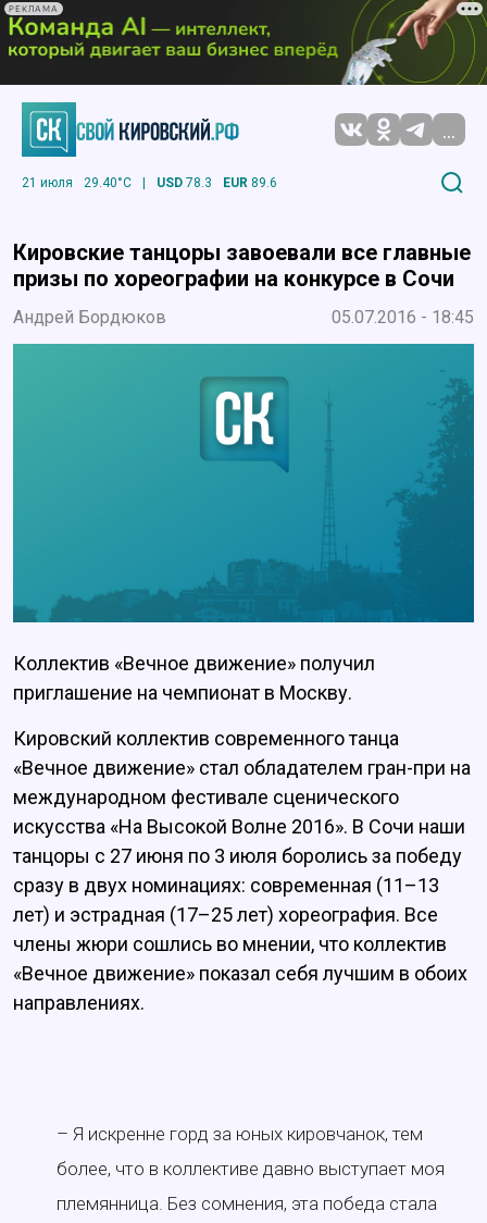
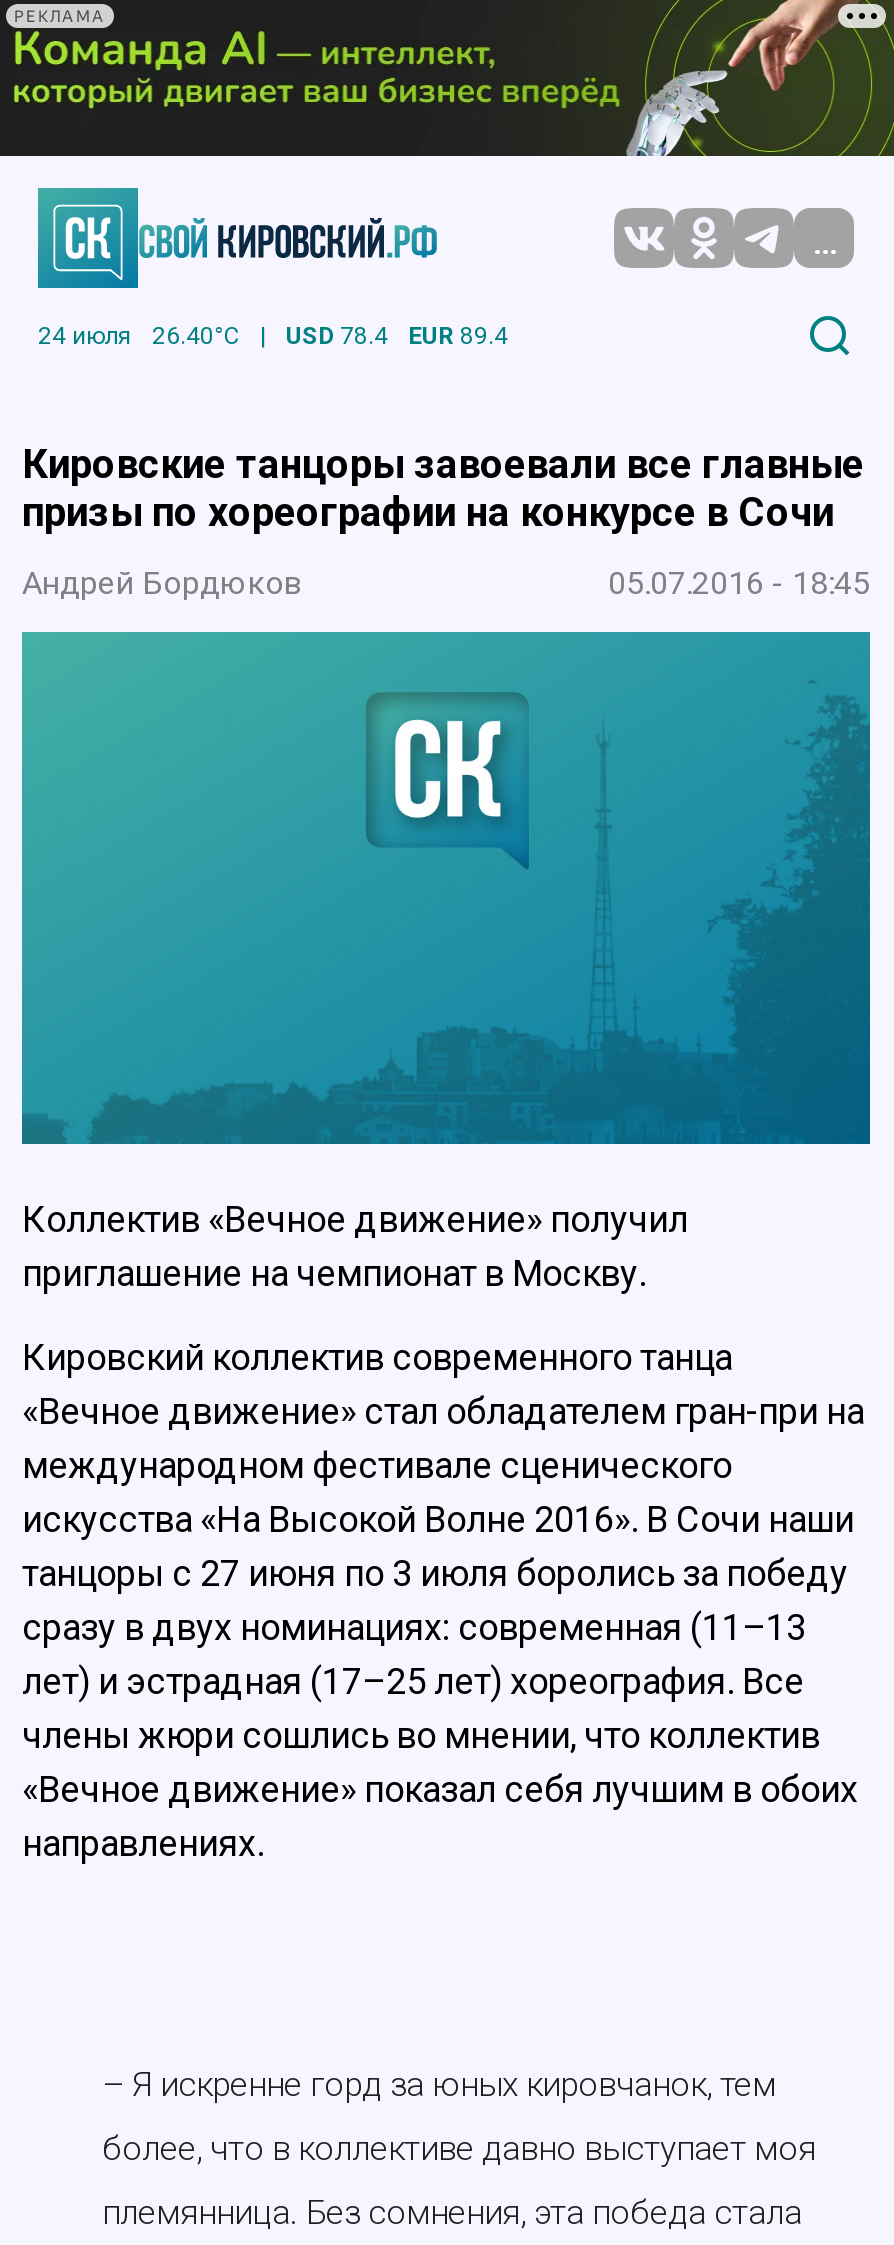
[22,175,132,190] 21 июля | 29.40°C -> [38,321,240,349] 24 июля | 26.40°C
[157,175,212,190] USD 78.3 -> [286,321,388,349] USD 78.4
[223,175,277,190] EUR 89.6 -> [408,321,508,349] EUR 89.4

